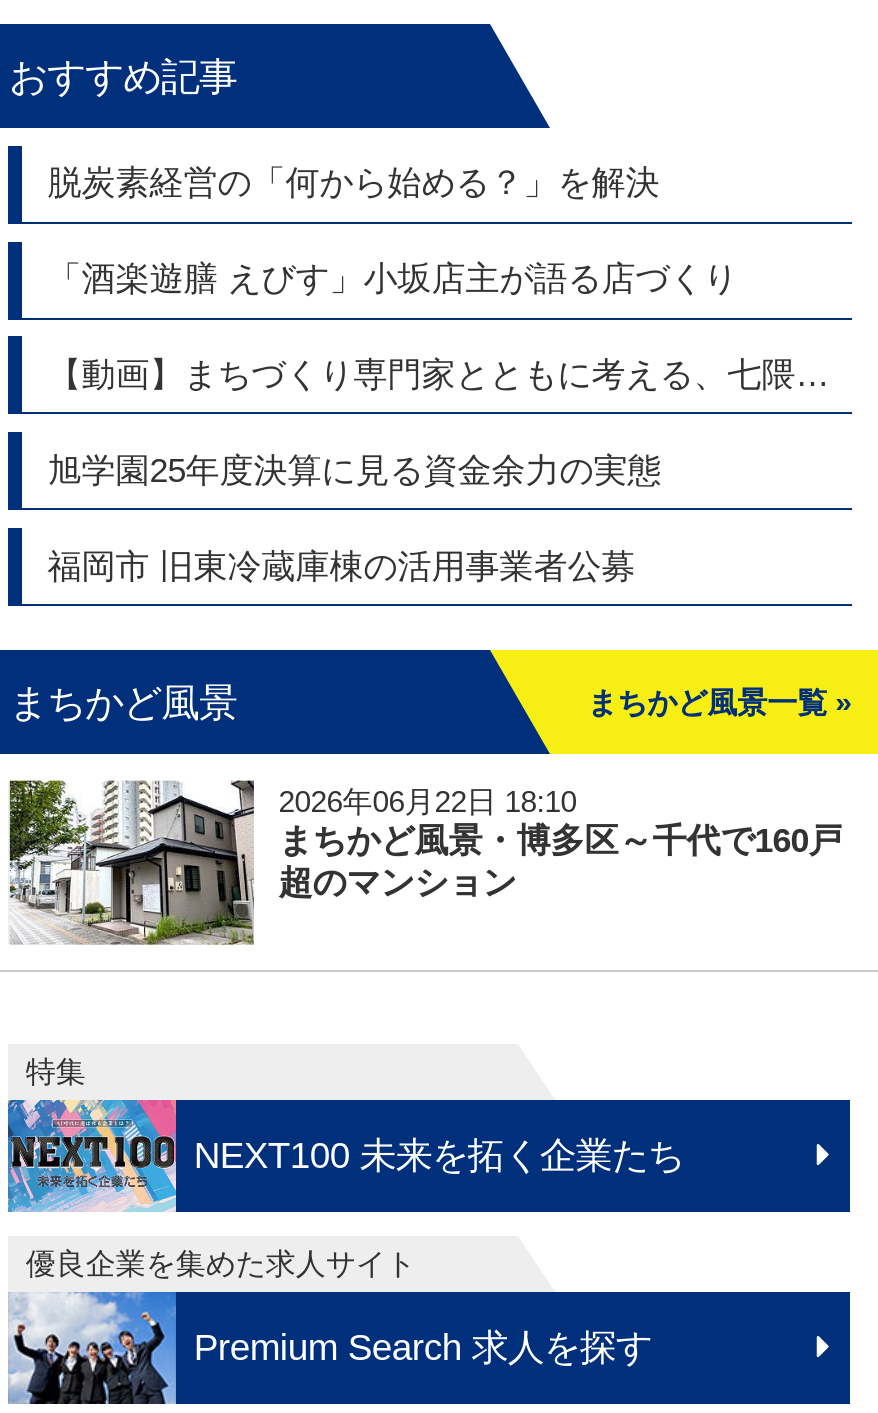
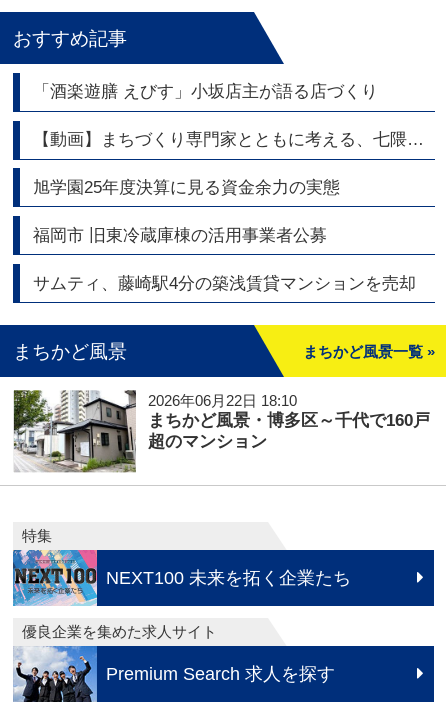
[48,165,660,203] 脱炭素経営の「何から始める？」を解決 -> none
moved [48,260,738,585] -> [33,82,378,245]: 「酒楽遊膳 えびす」小坂店主が語る店づくり | 旭学園25年度決算に見る資金余力の実態 | 福岡市 旧東冷蔵庫棟の活用事業者公募
none -> [33,273,416,292] サムティ、藤崎駅4分の築浅賃貸マンションを売却

